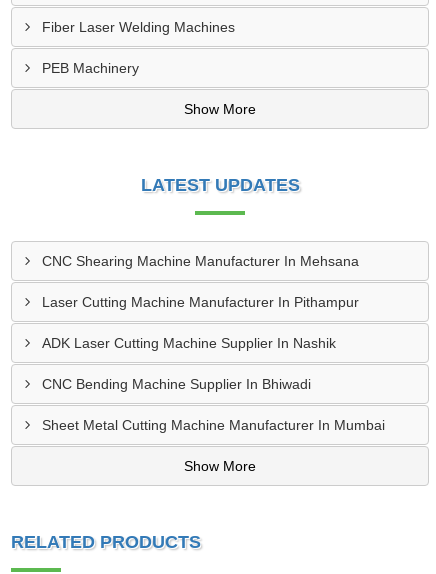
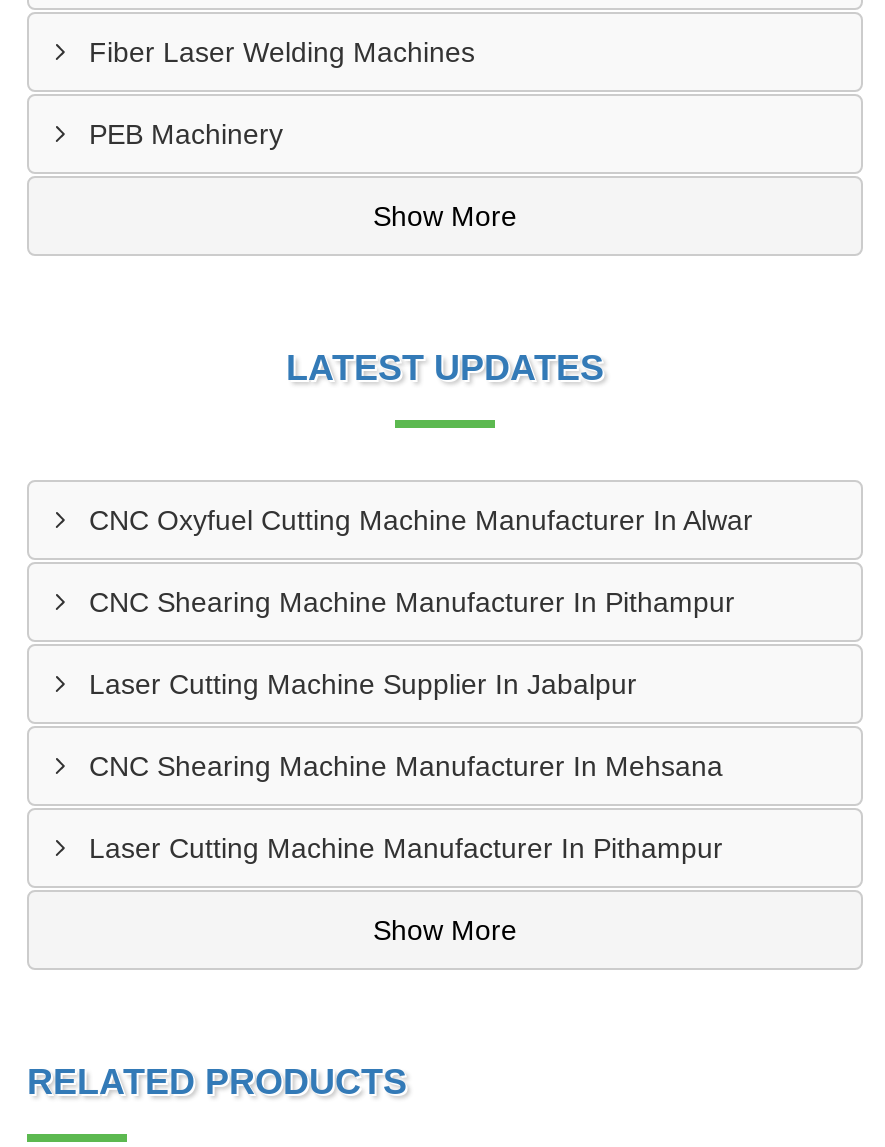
none -> [89,504,753,700] CNC Oxyfuel Cutting Machine Manufacturer In Alwar | CNC Shearing Machine Manufacturer In Pithampur | Laser Cutting Machine Supplier In Jabalpur
moved [42,253,359,310] -> [89,750,723,864]: CNC Shearing Machine Manufacturer In Mehsana | Laser Cutting Machine Manufacturer In Pithampur
[42,335,385,433] ADK Laser Cutting Machine Supplier In Nashik | CNC Bending Machine Supplier In Bhiwadi | Sheet Metal Cutting Machine Manufacturer In Mumbai -> none

